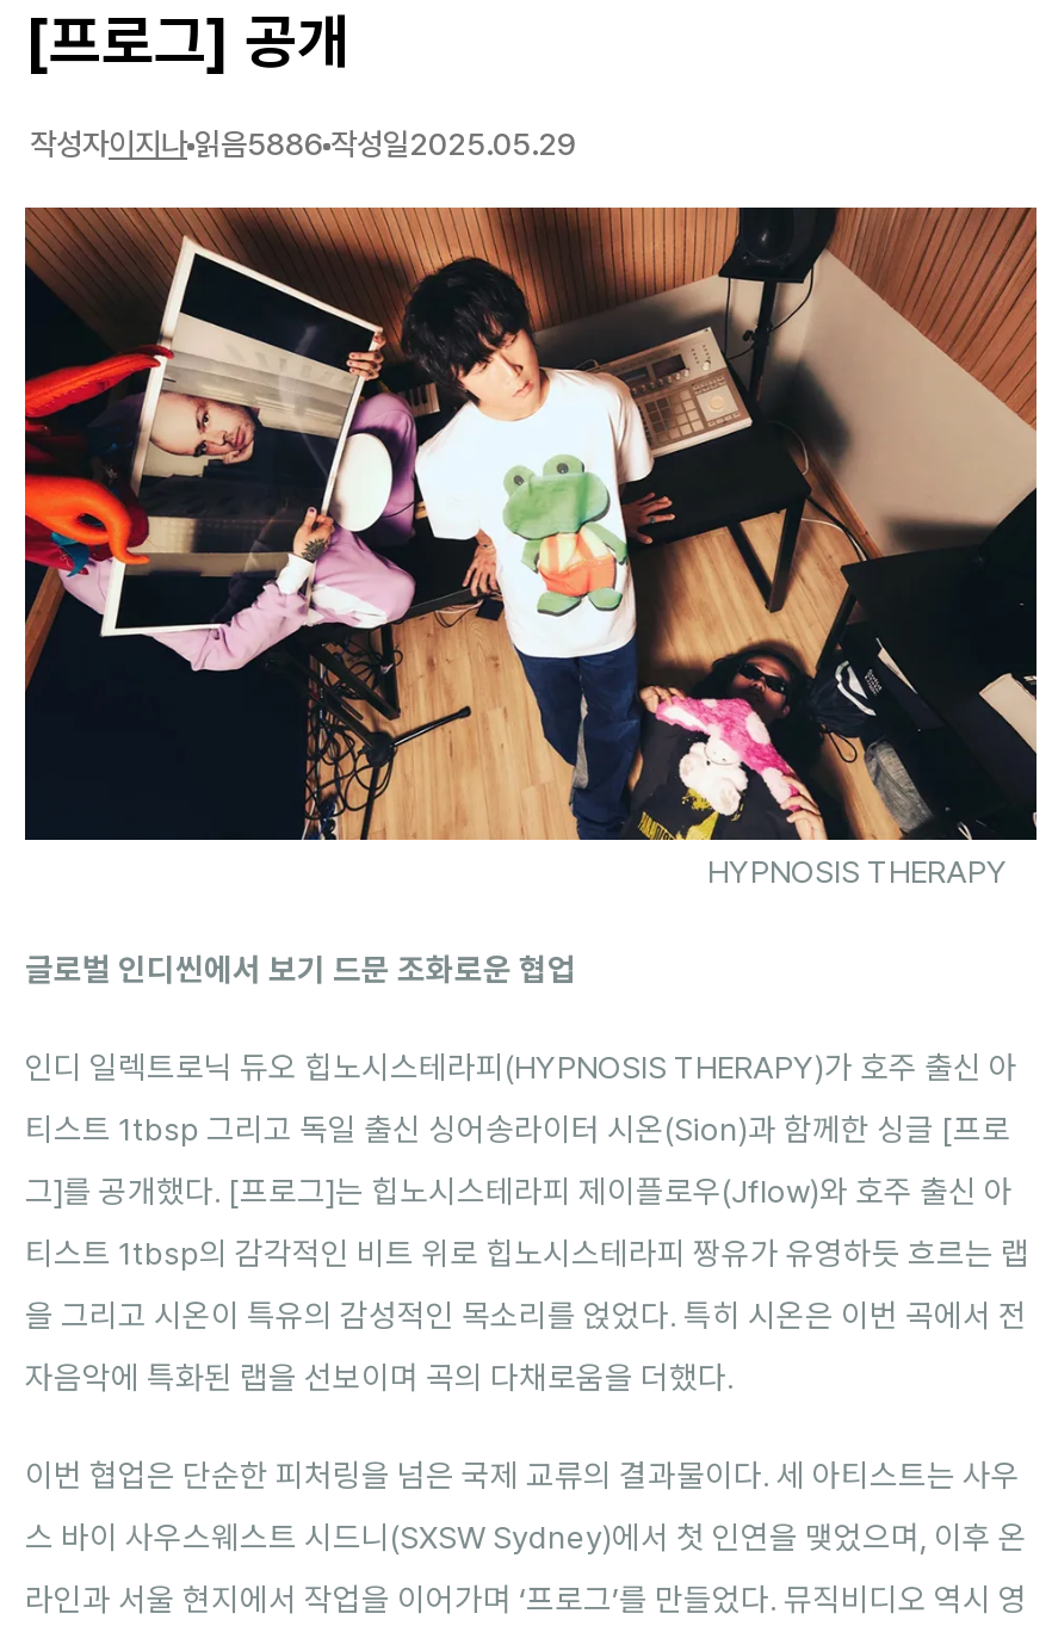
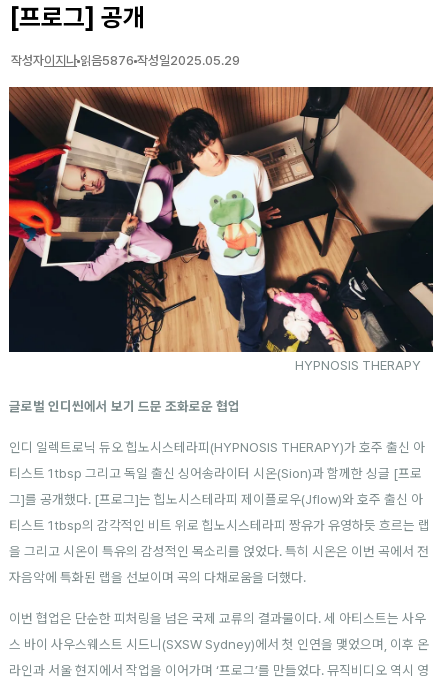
[30,126,576,162] 작성자이지나 읽음5886 작성일2025.05.29 -> [11,53,240,68] 작성자이지나 읽음5876 작성일2025.05.29

